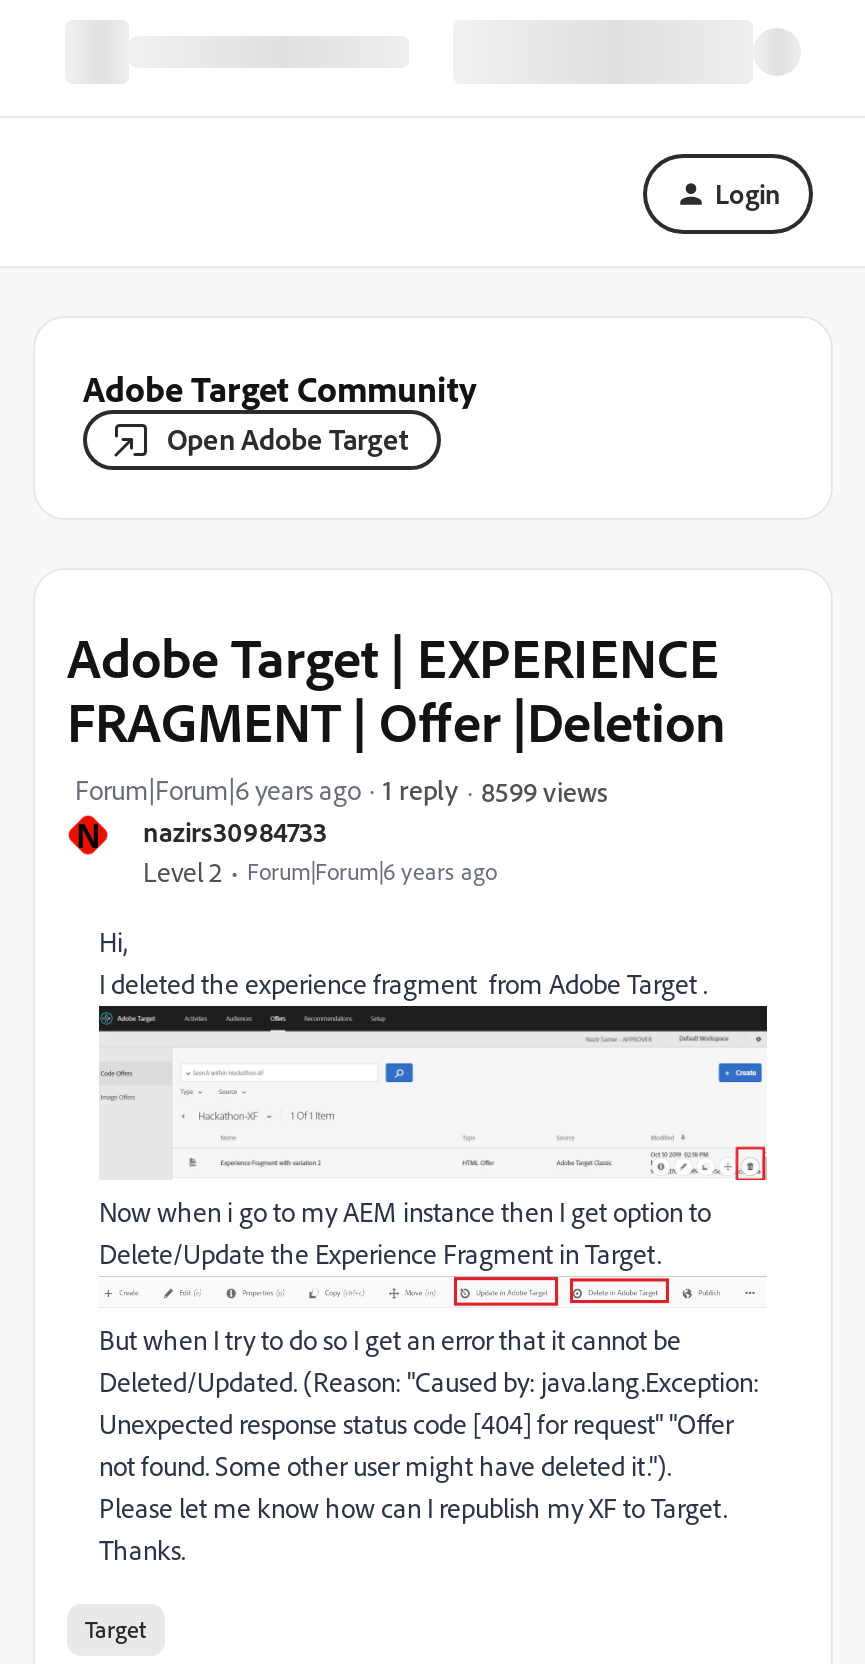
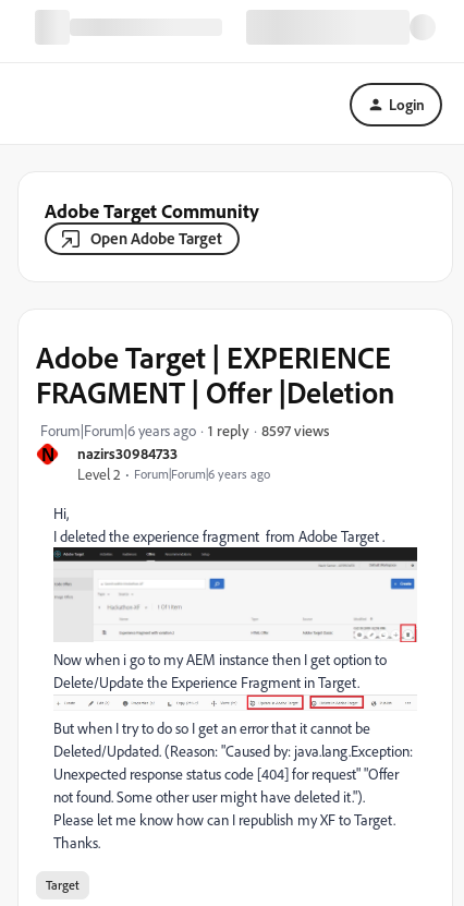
[481,773,607,807] 8599 views -> [261,420,329,439] 8597 views

